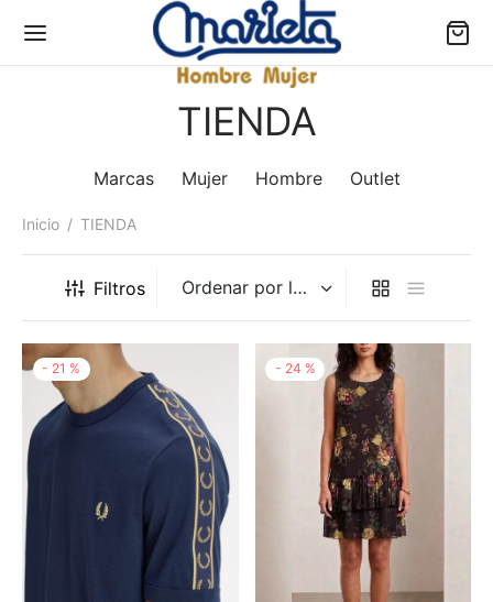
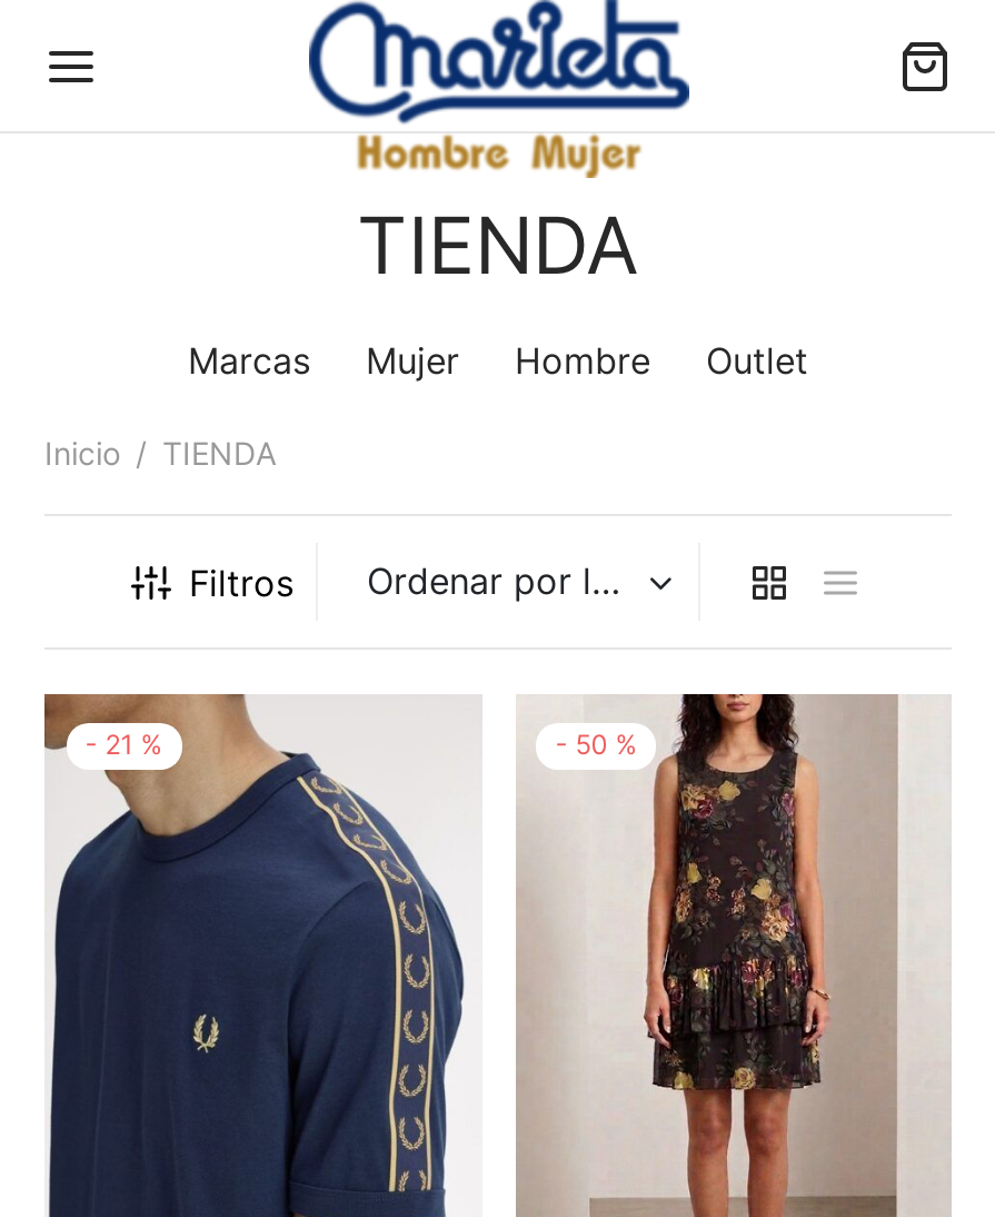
[275,360,315,377] - 24 % -> [555,729,637,762] - 50 %

